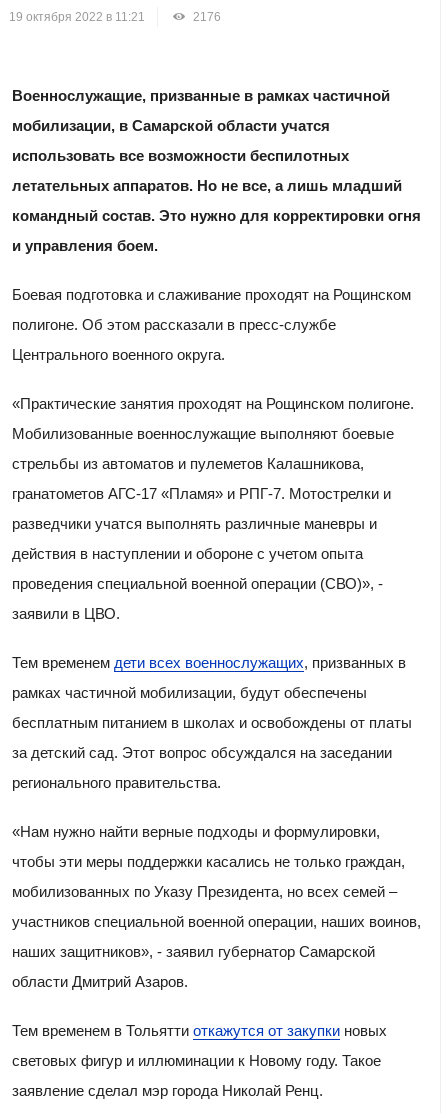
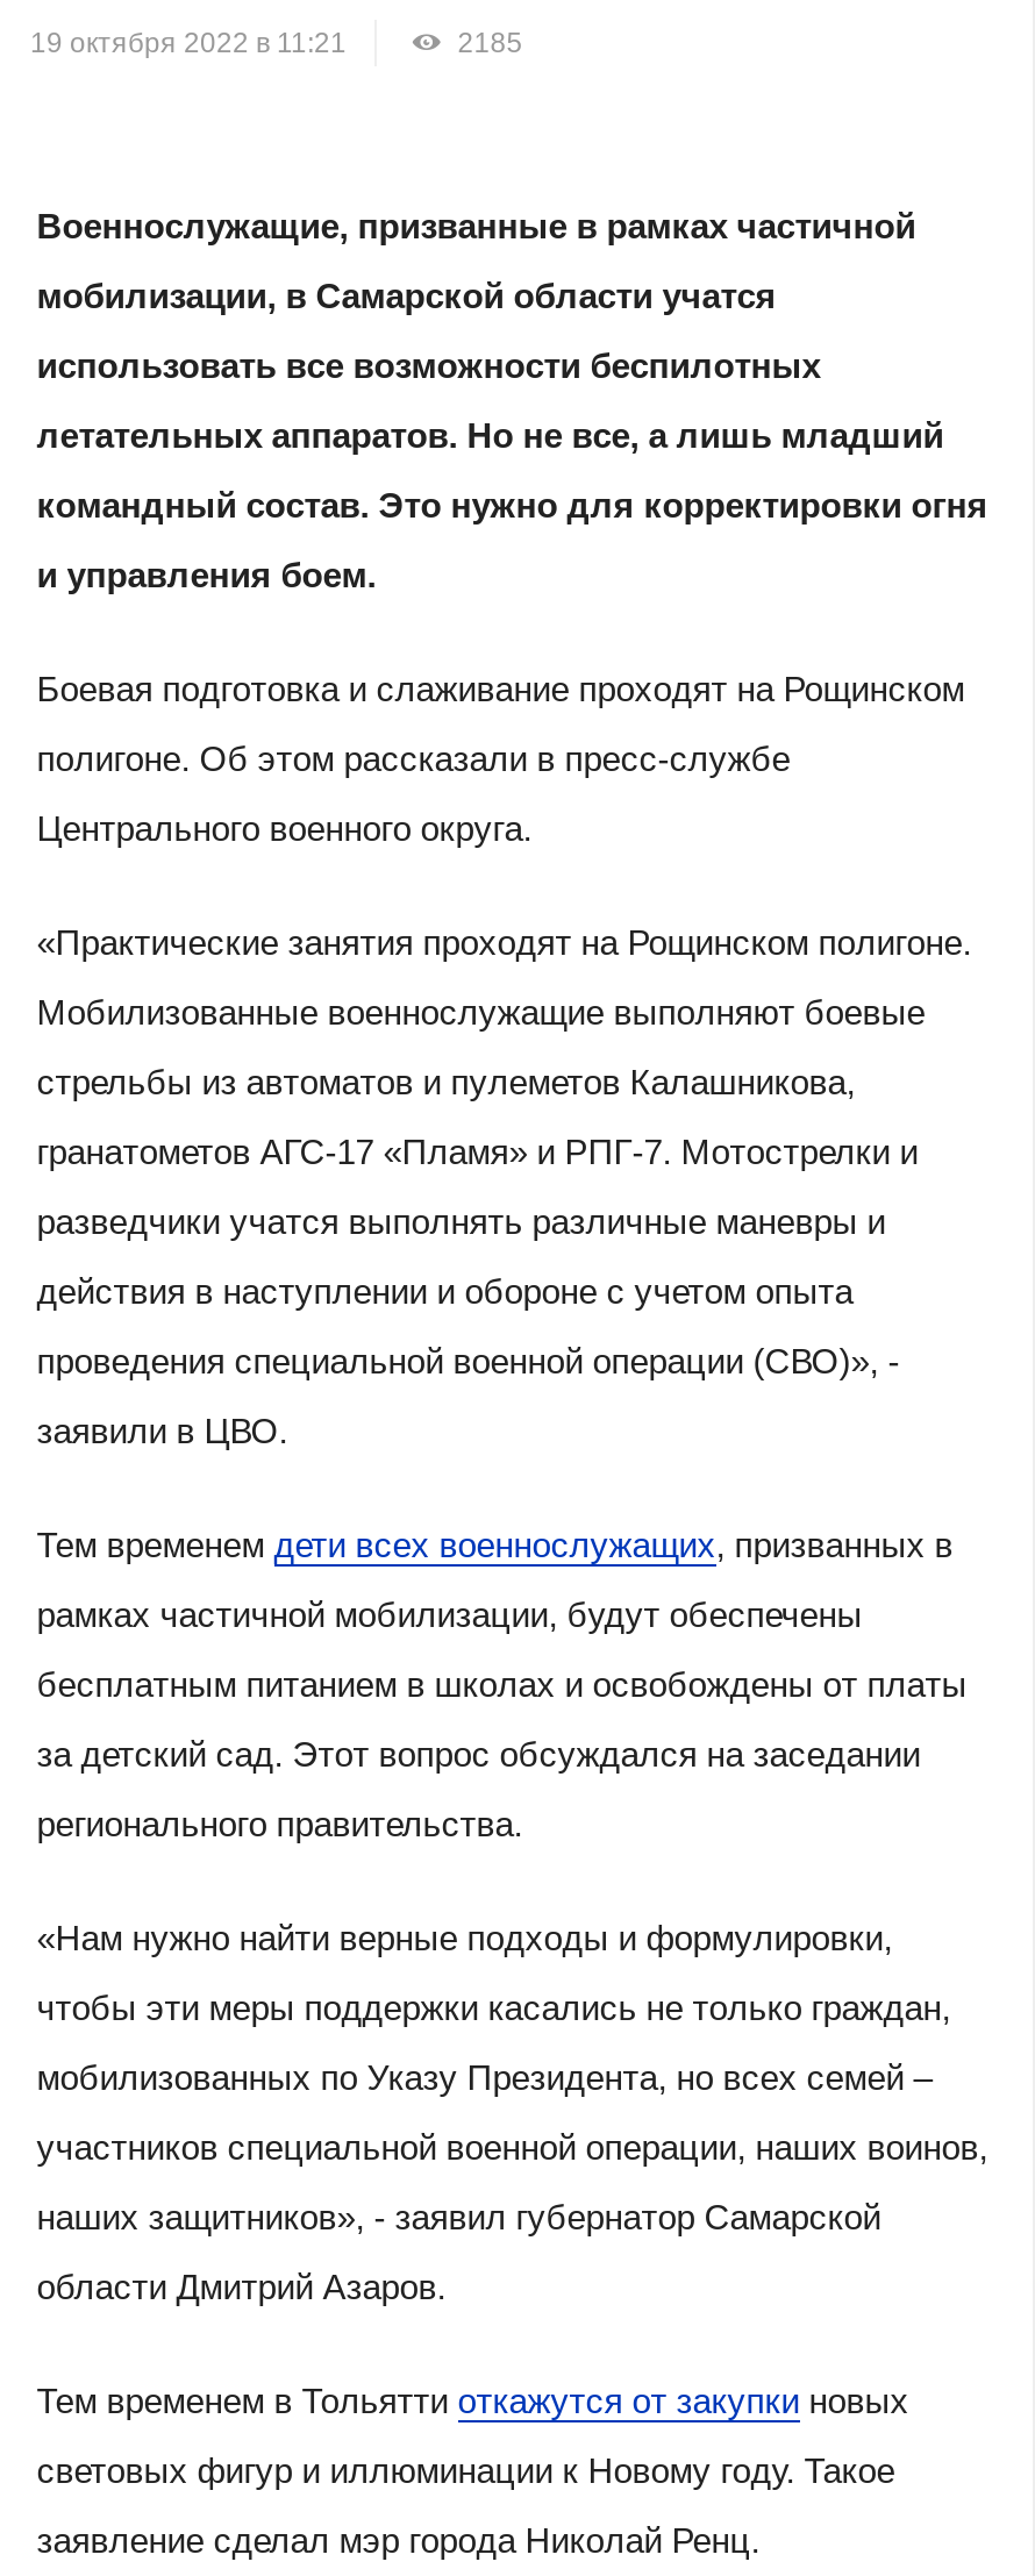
[190,10,221,24] 2176 -> [451,27,523,60] 2185

